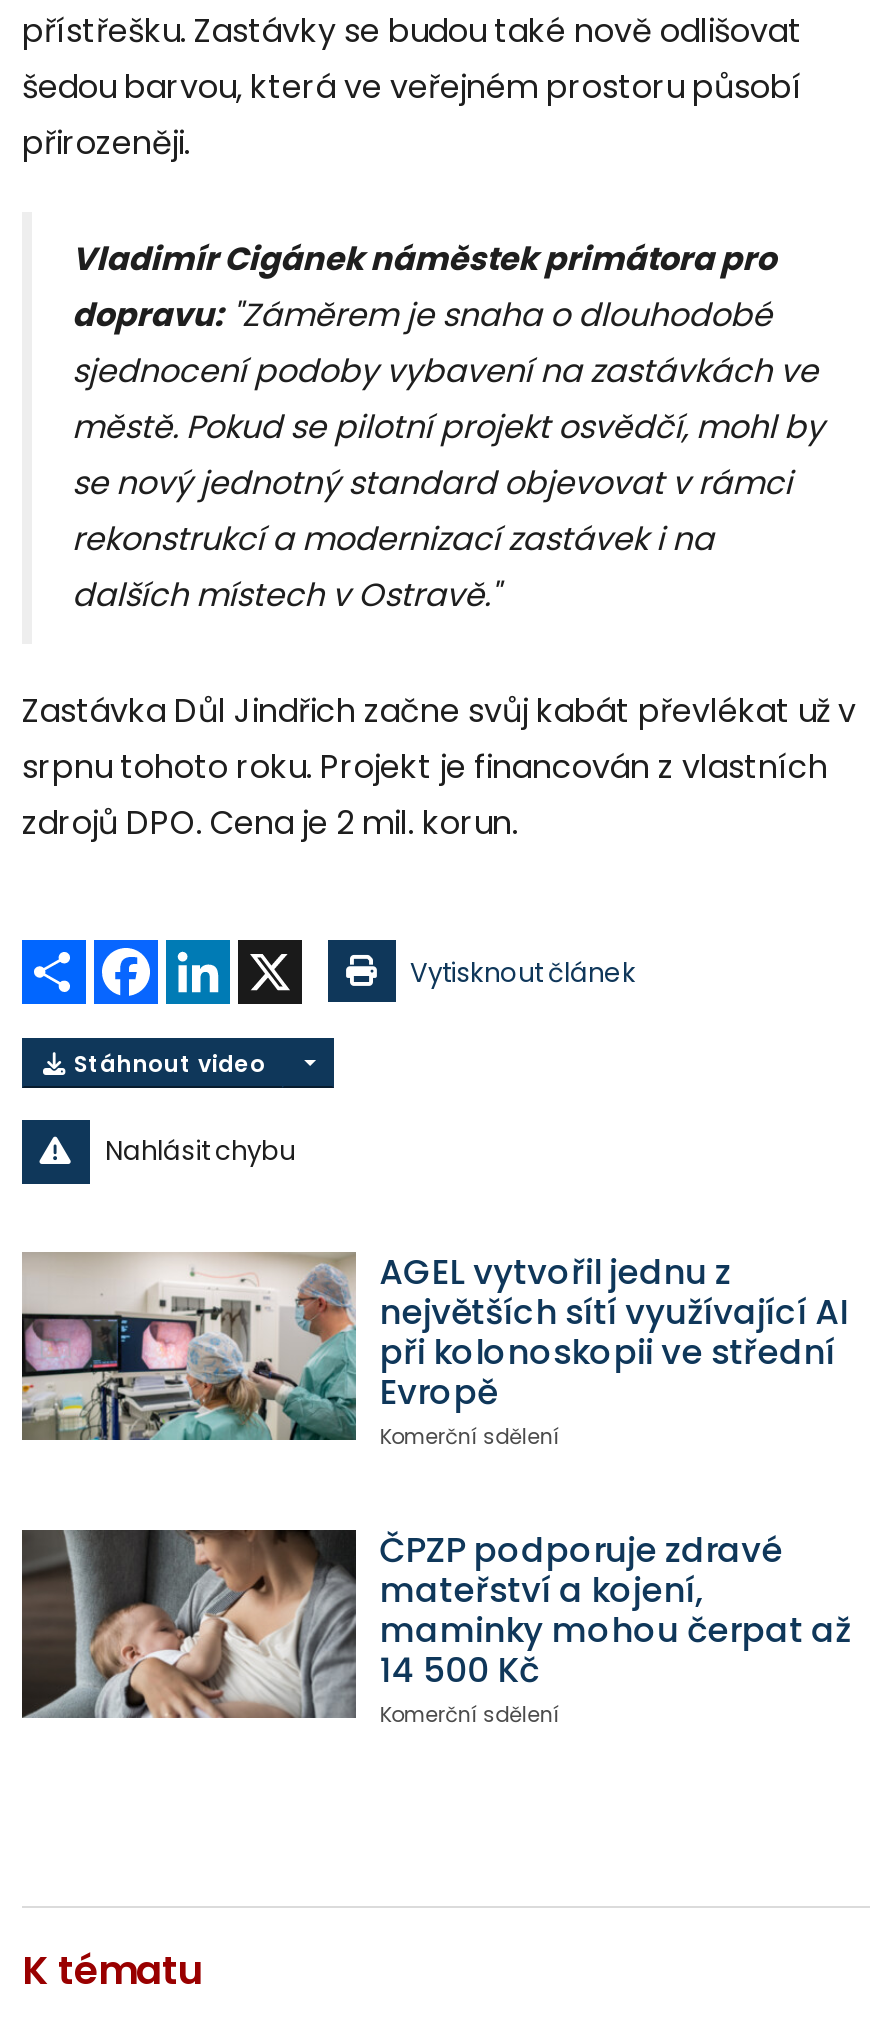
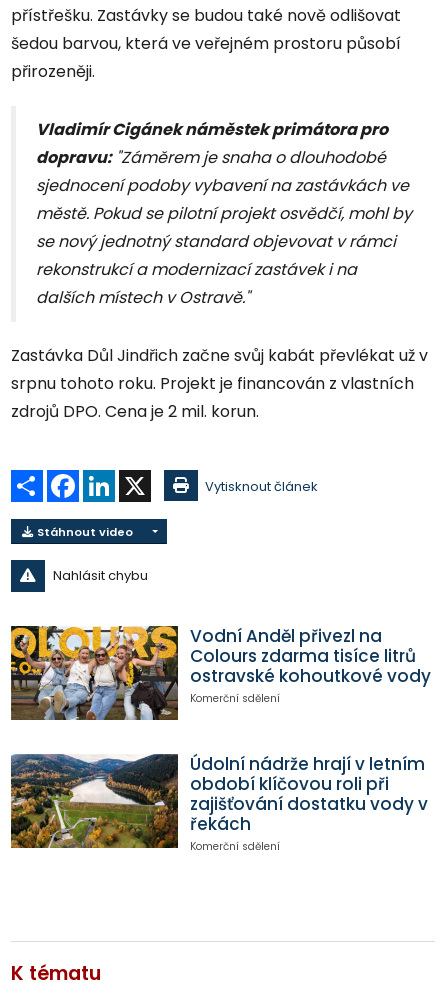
[20,1248,847,1464] [image] | AGEL vytvořil jednu z | největších sítí využívající AI | při kolonoskopii ve střední | Evropě -> [10,624,431,721] [image] | Vodní Anděl přivezl na | Colours zdarma tisíce litrů | ostravské kohoutkové vody
[20,1527,851,1720] [image] | ČPZP podporuje zdravé | mateřství a kojení, | maminky mohou čerpat až | 14 500 Kč -> [10,752,428,849] [image] | Údolní nádrže hrají v letním | období klíčovou roli při | zajišťování dostatku vody v | řekách

